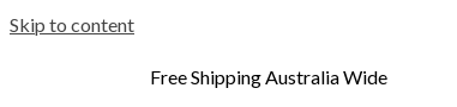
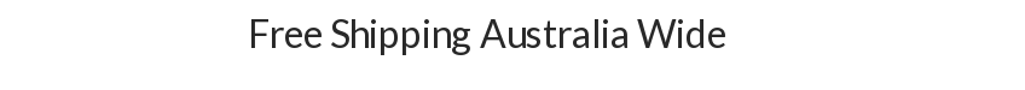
[10,13,134,36] Skip to content -> none

